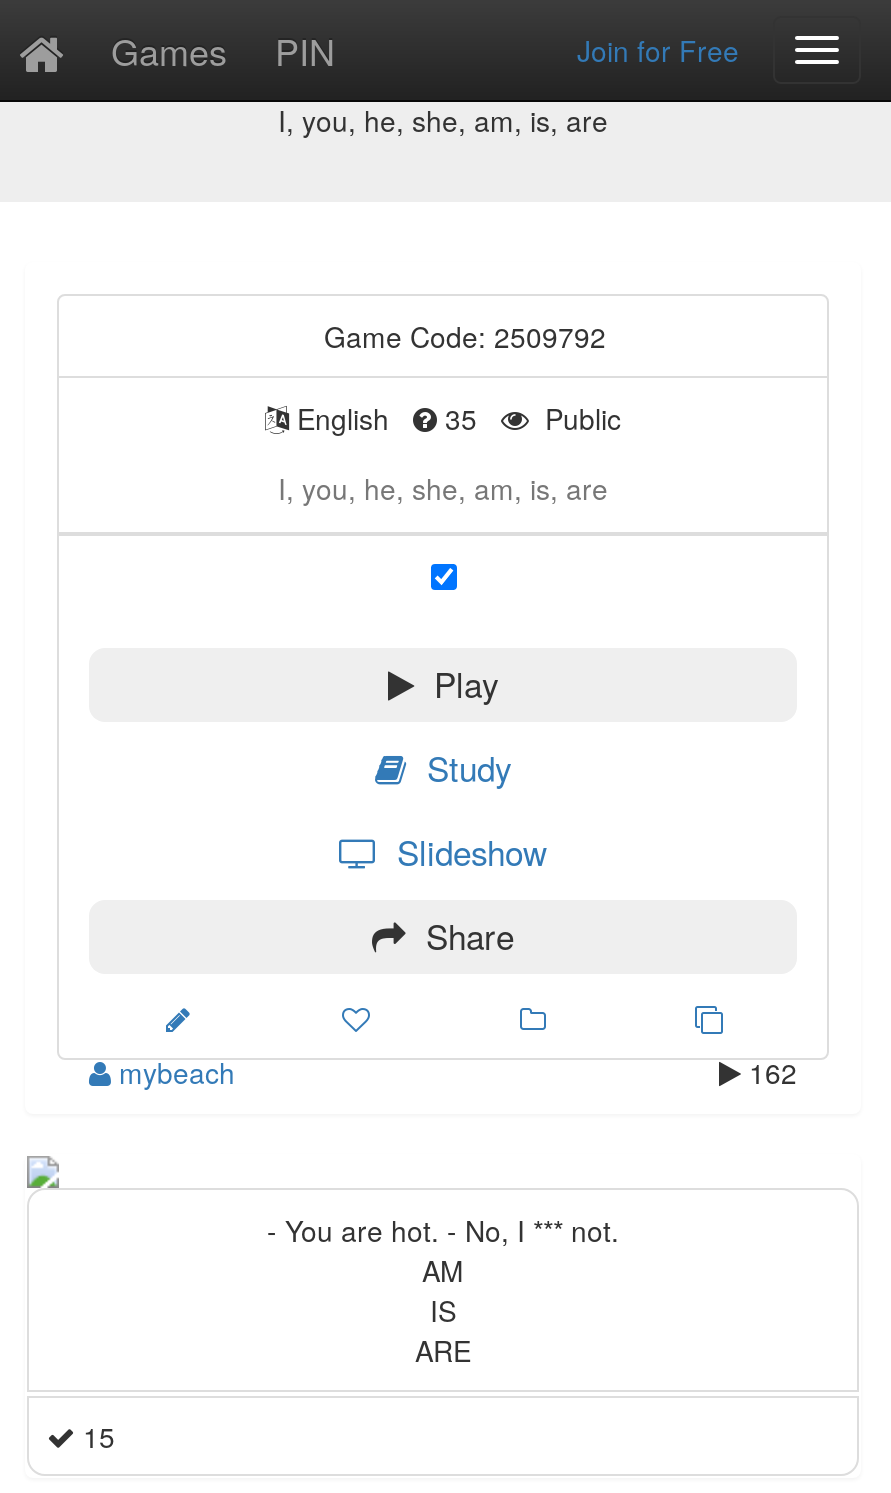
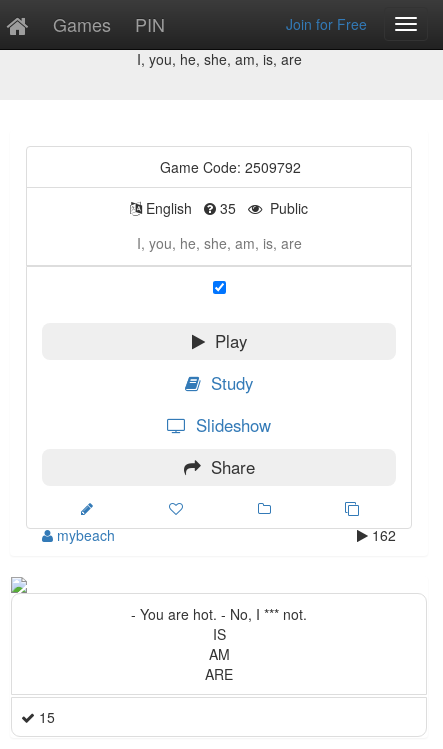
moved [422,1250,464,1290] -> [208,644,229,664]: AM
moved [430,1290,456,1330] -> [212,624,225,644]: IS

